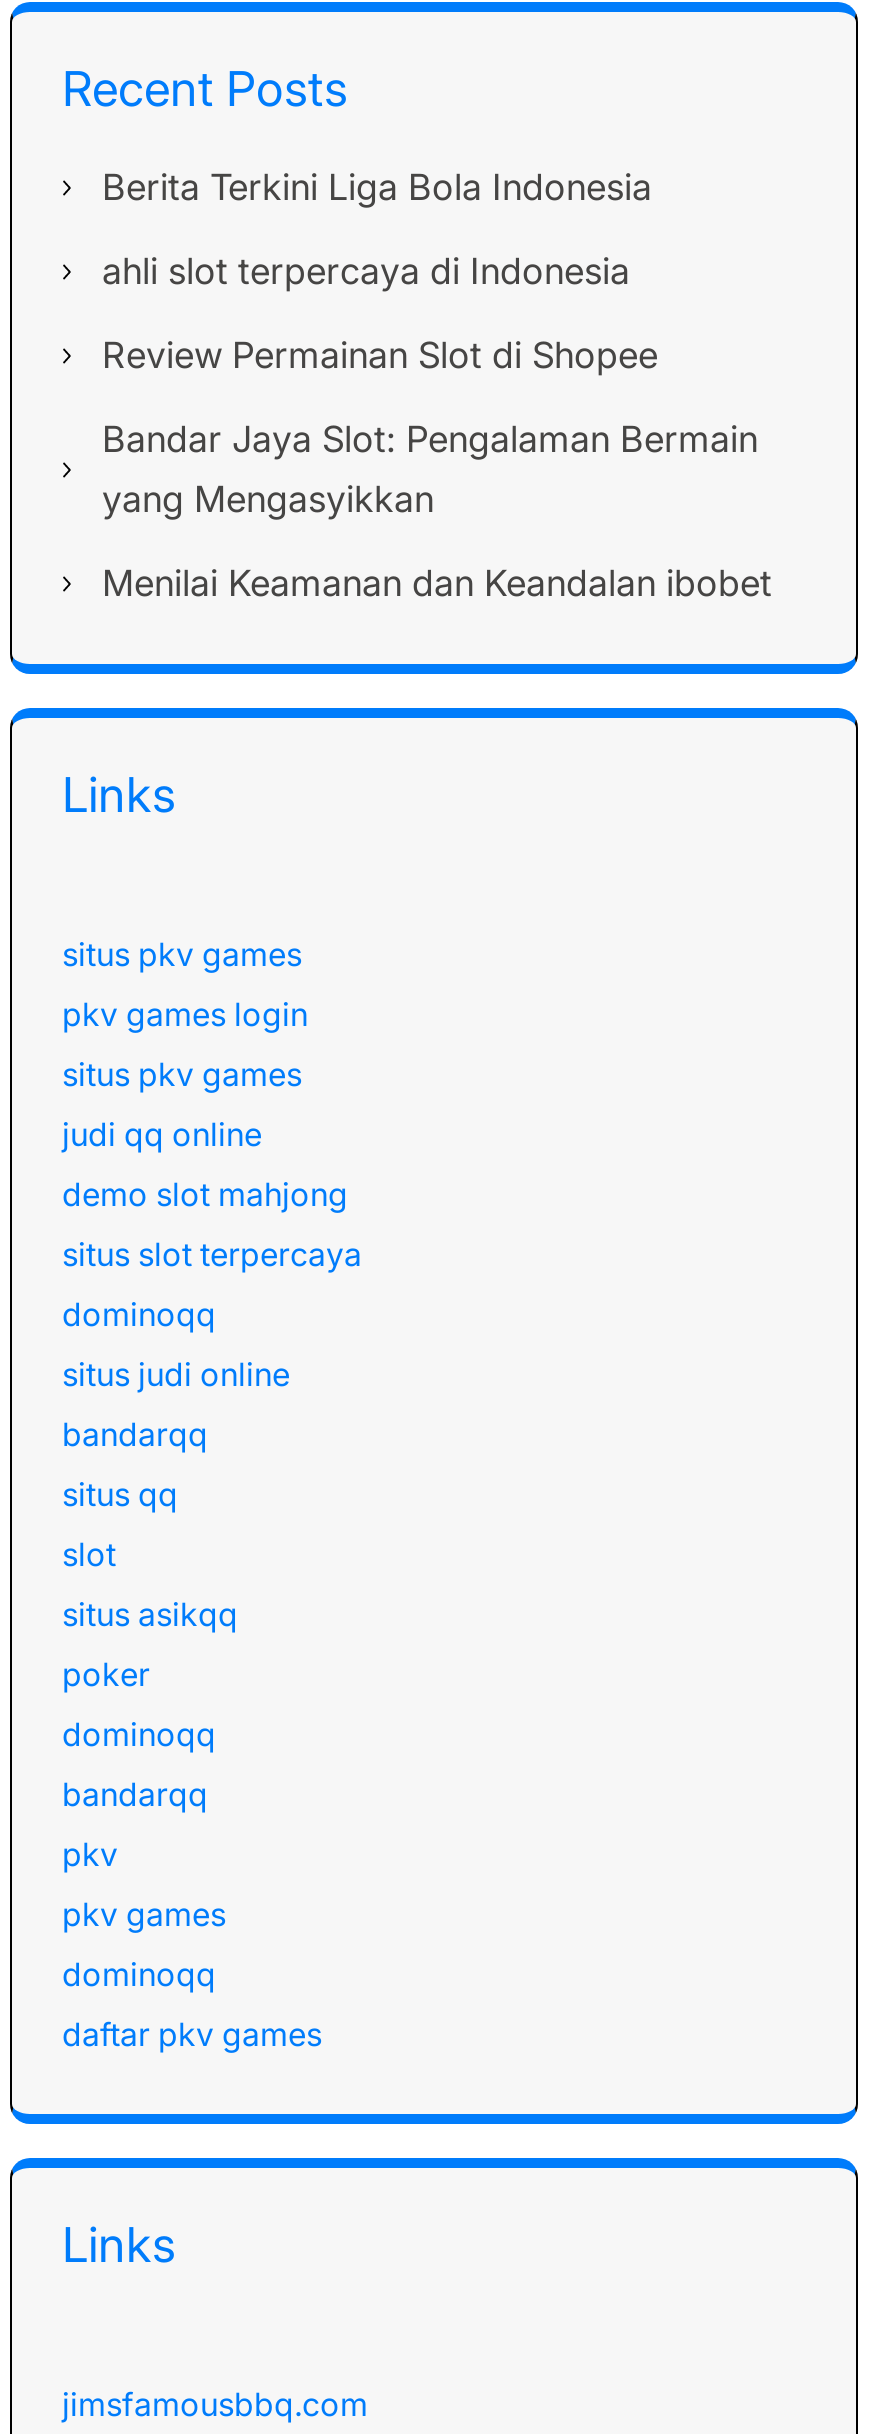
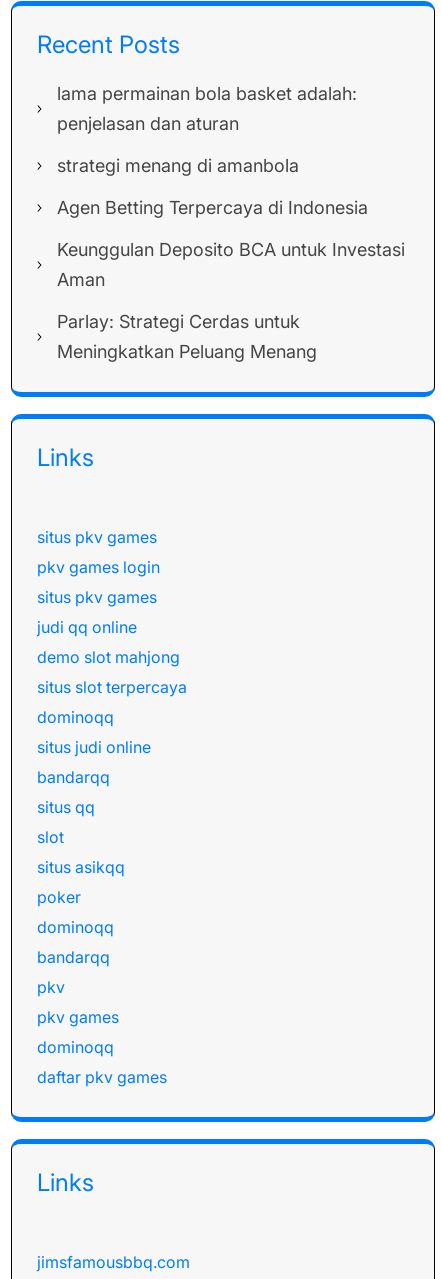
[102,166,652,208] Berita Terkini Liga Bola Indonesia -> [57,83,357,134] lama permainan bola basket adalah: | penjelasan dan aturan
[102,250,630,292] ahli slot terpercaya di Indonesia -> [57,155,299,176] strategi menang di amanbola
[102,334,658,376] Review Permainan Slot di Shopee -> [57,197,368,218] Agen Betting Terpercaya di Indonesia
[102,418,758,520] Bandar Jaya Slot: Pengalaman Bermain | yang Mengasyikkan -> [57,239,405,290] Keunggulan Deposito BCA untuk Investasi | Aman
[102,562,772,604] Menilai Keamanan dan Keandalan ibobet -> [57,311,317,362] Parlay: Strategi Cerdas untuk | Meningkatkan Peluang Menang

